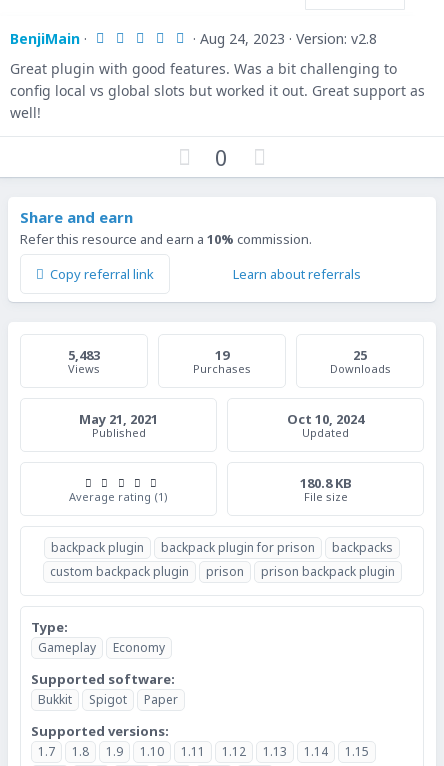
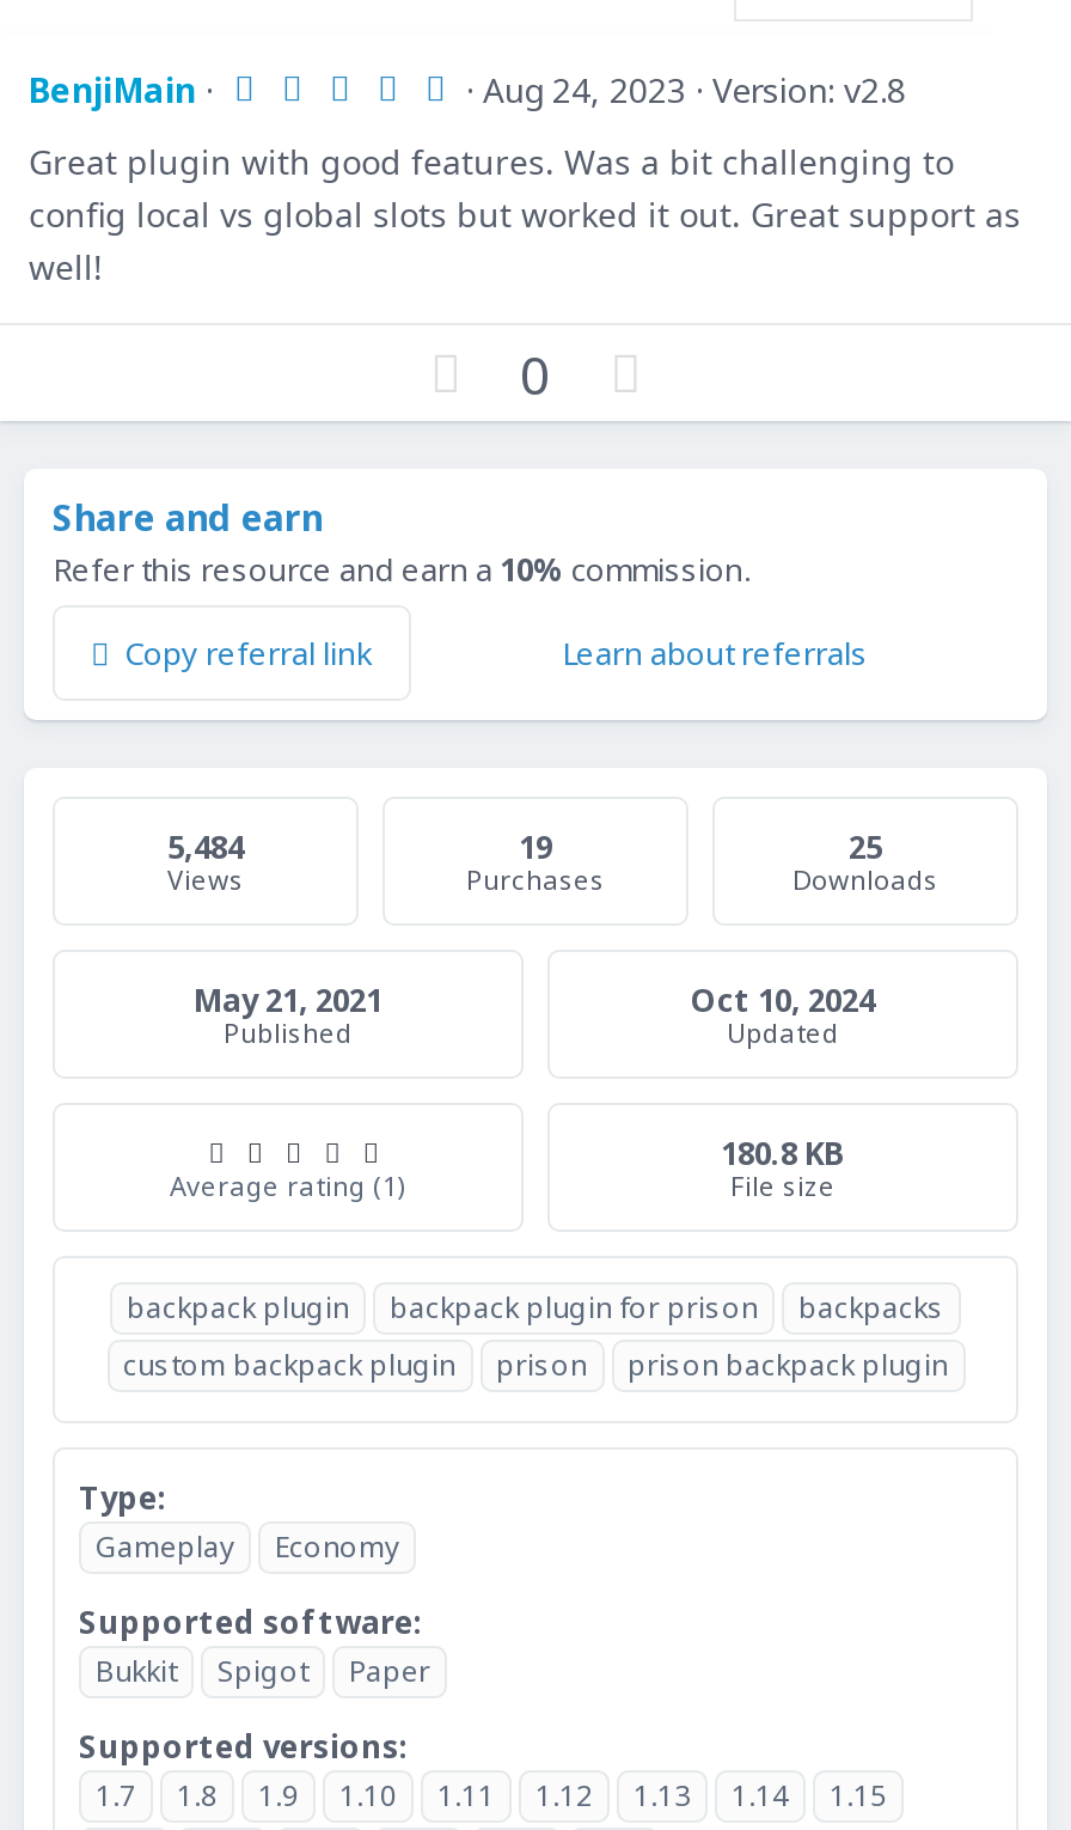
[68,346,100,364] 5,483 -> [167,826,244,870] 5,484

